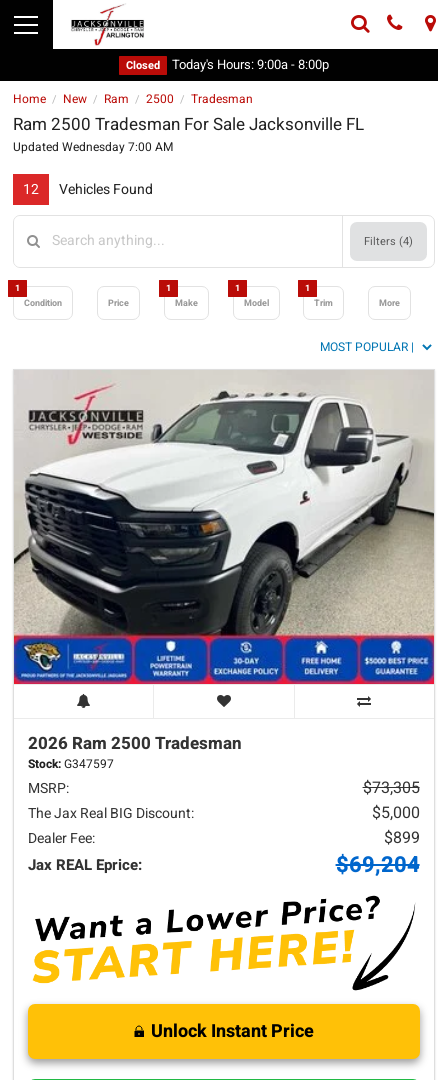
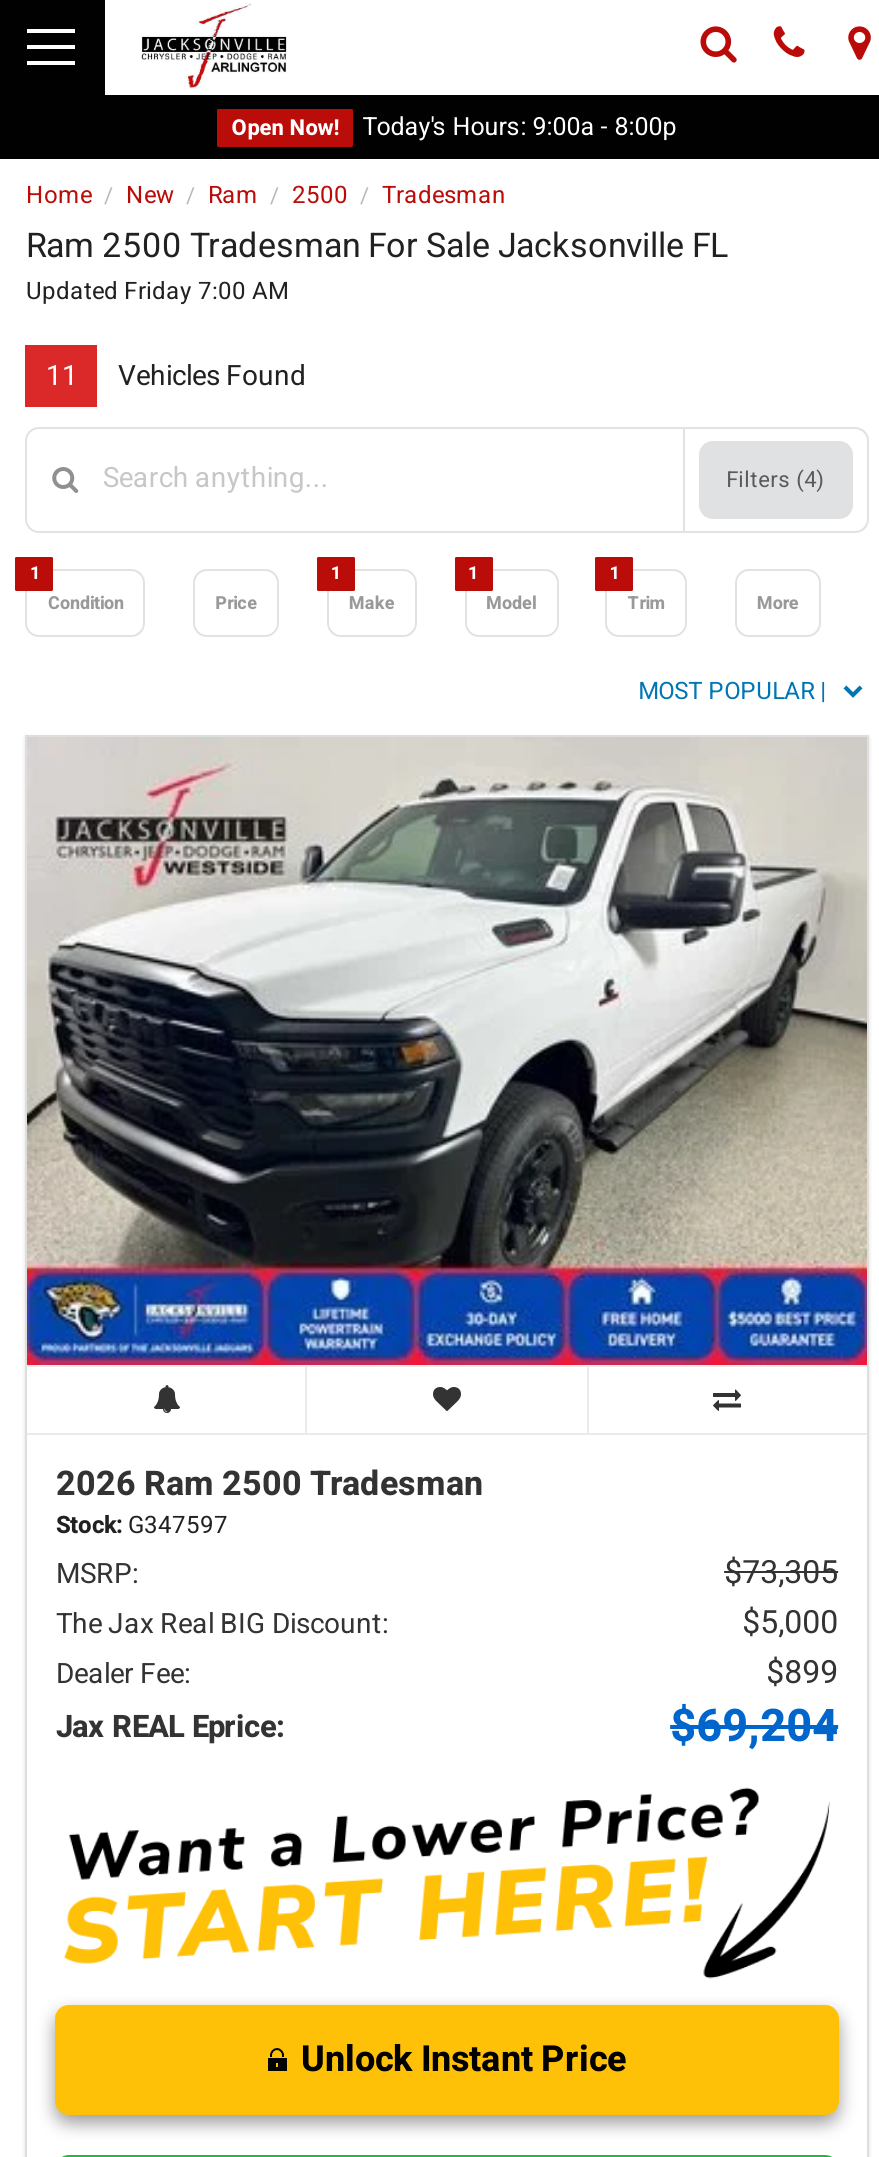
[126,57,160,74] Closed -> [231,111,339,145] Open Now!
[13,138,173,156] Updated Wednesday 7:00 AM -> [26,273,288,309] Updated Friday 7:00 AM
[23,179,153,200] 12 Vehicles Found -> [46,355,306,397] 11 Vehicles Found

